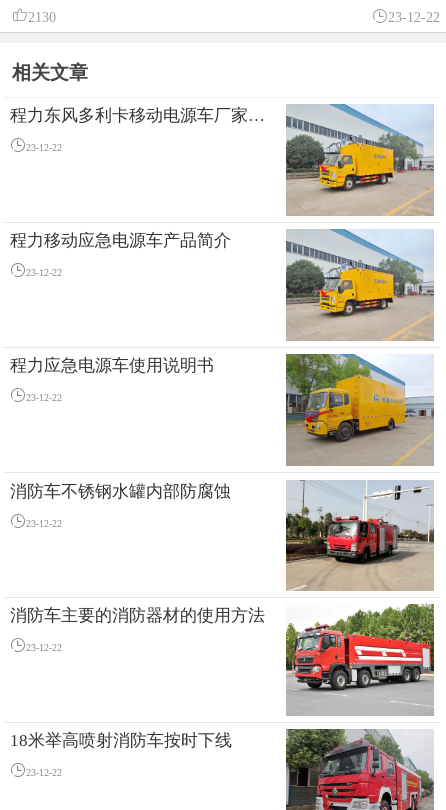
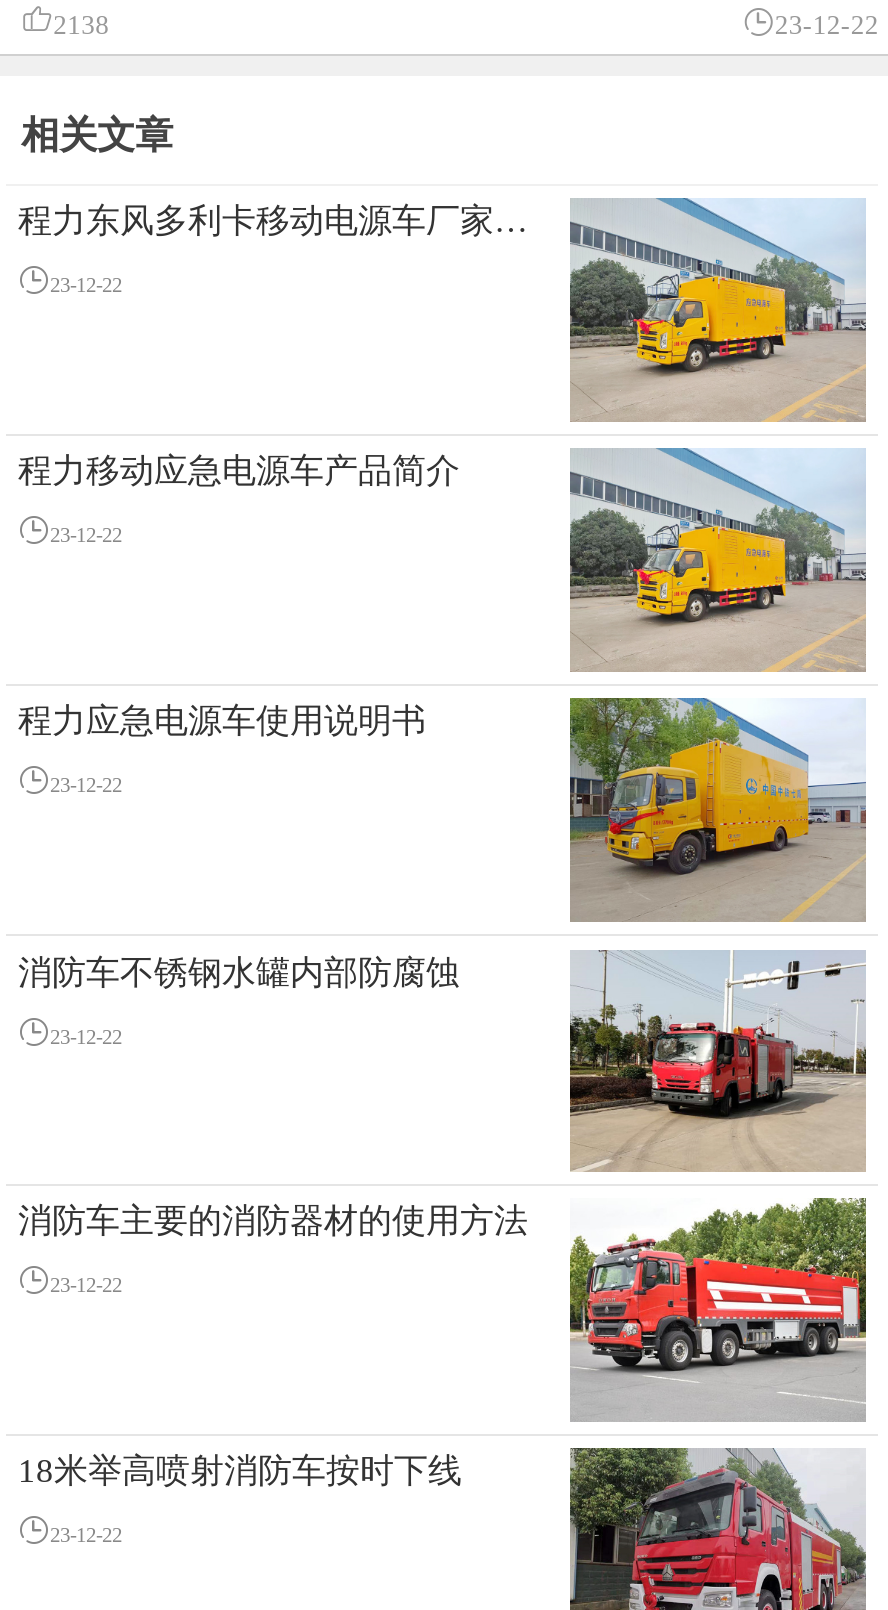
[28,10,56,25] 2130 -> [53,9,109,39] 2138

